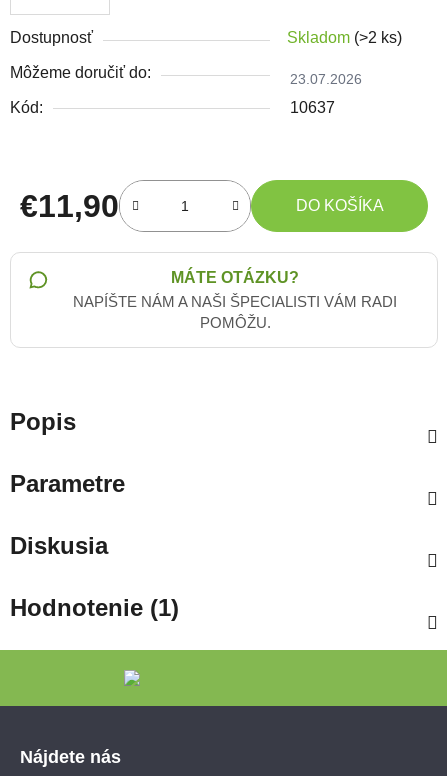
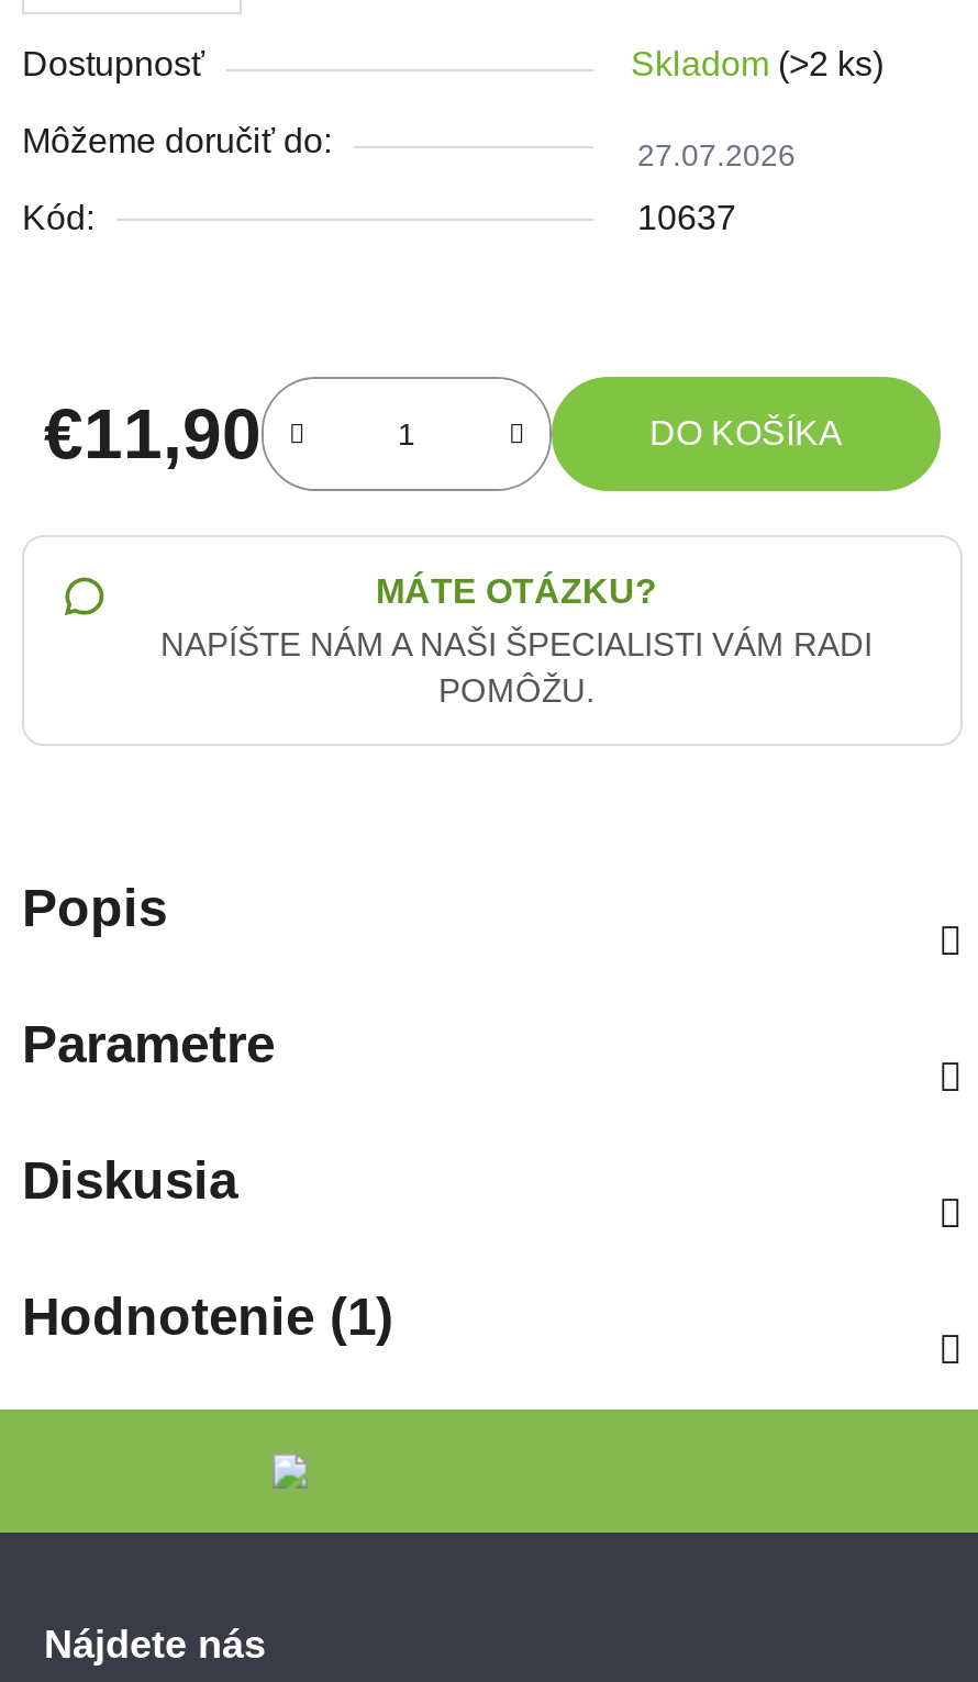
[290,71,362,87] 23.07.2026 -> [637,136,796,172] 27.07.2026

